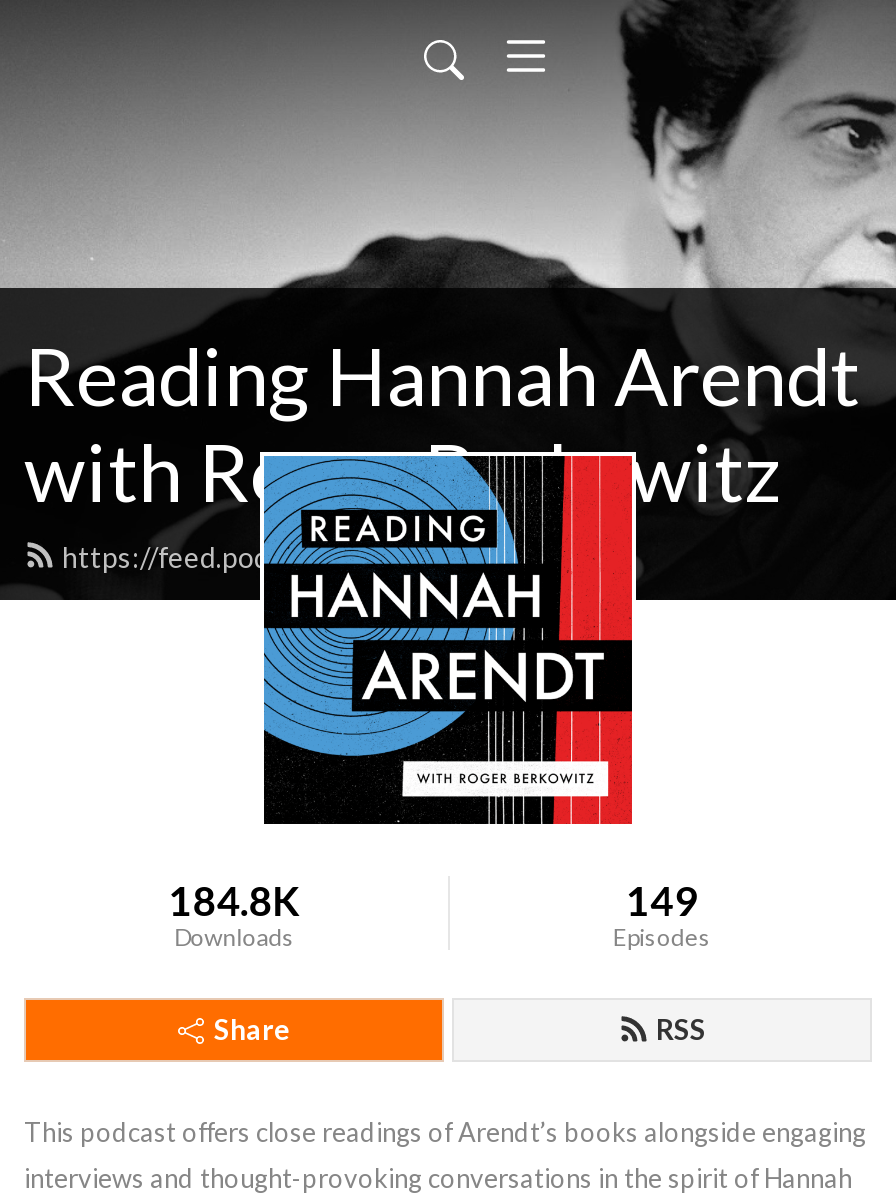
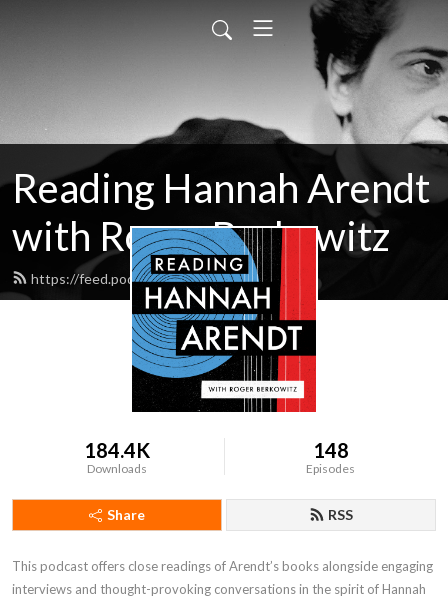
[168,876,300,924] 184.8K -> [84,438,150,462] 184.4K
[626,876,698,924] 149 -> [313,438,349,462] 148

